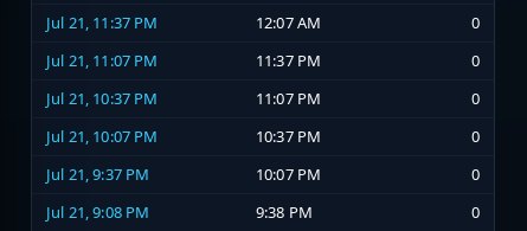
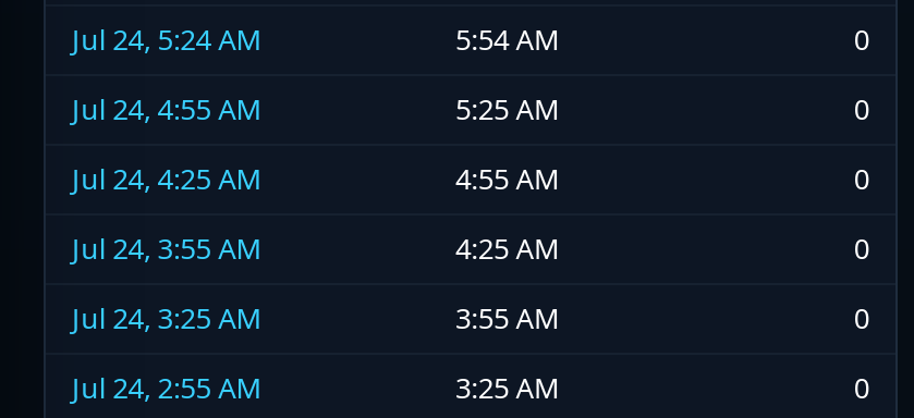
[46,12,158,33] Jul 21, 11:37 PM -> [72,20,262,59] Jul 24, 5:24 AM
[256,12,321,33] 12:07 AM -> [455,20,560,59] 5:54 AM
[46,50,321,71] Jul 21, 11:07 PM | 11:37 PM -> [72,89,560,129] Jul 24, 4:55 AM | 5:25 AM
[46,88,321,109] Jul 21, 10:37 PM | 11:07 PM -> [72,159,560,198] Jul 24, 4:25 AM | 4:55 AM
[46,126,321,147] Jul 21, 10:07 PM | 10:37 PM -> [72,229,560,268] Jul 24, 3:55 AM | 4:25 AM
[46,164,321,185] Jul 21, 9:37 PM | 10:07 PM -> [72,298,560,338] Jul 24, 3:25 AM | 3:55 AM
[46,202,313,223] Jul 21, 9:08 PM | 9:38 PM -> [72,368,560,407] Jul 24, 2:55 AM | 3:25 AM

